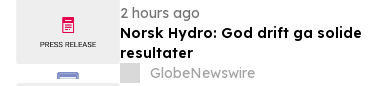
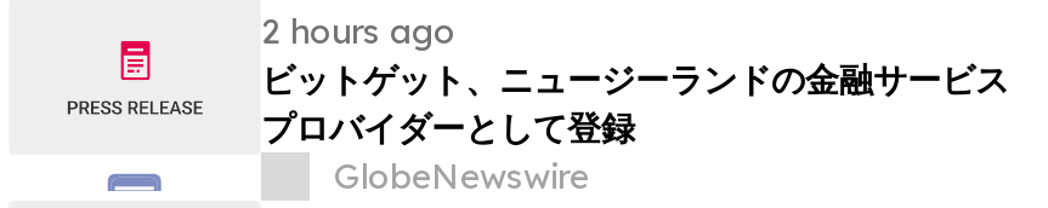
[120,24,362,62] Norsk Hydro: God drift ga solide | resultater -> [261,59,1009,150] ビットゲット、ニュージーランドの金融サービス | プロバイダーとして登録

